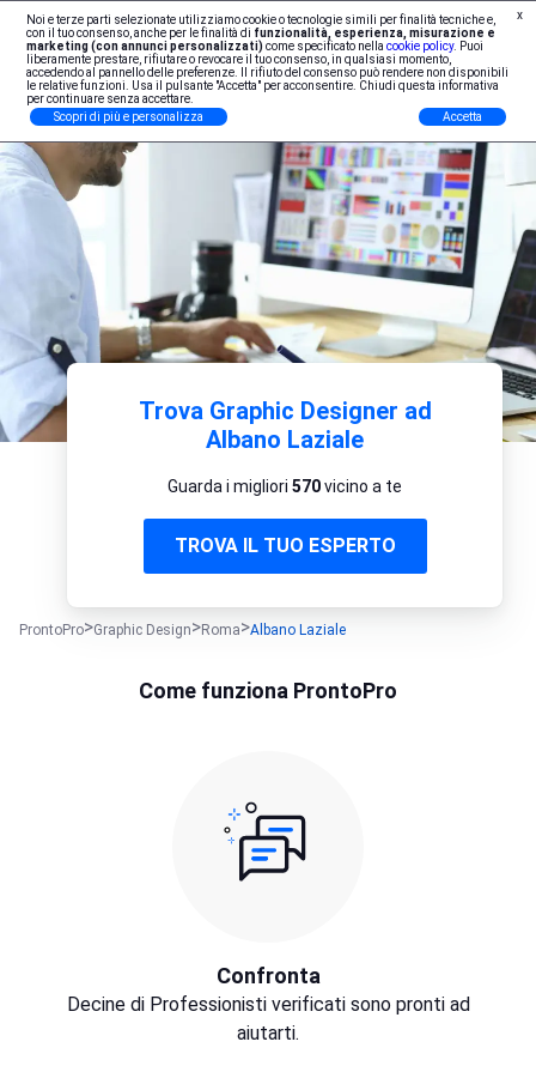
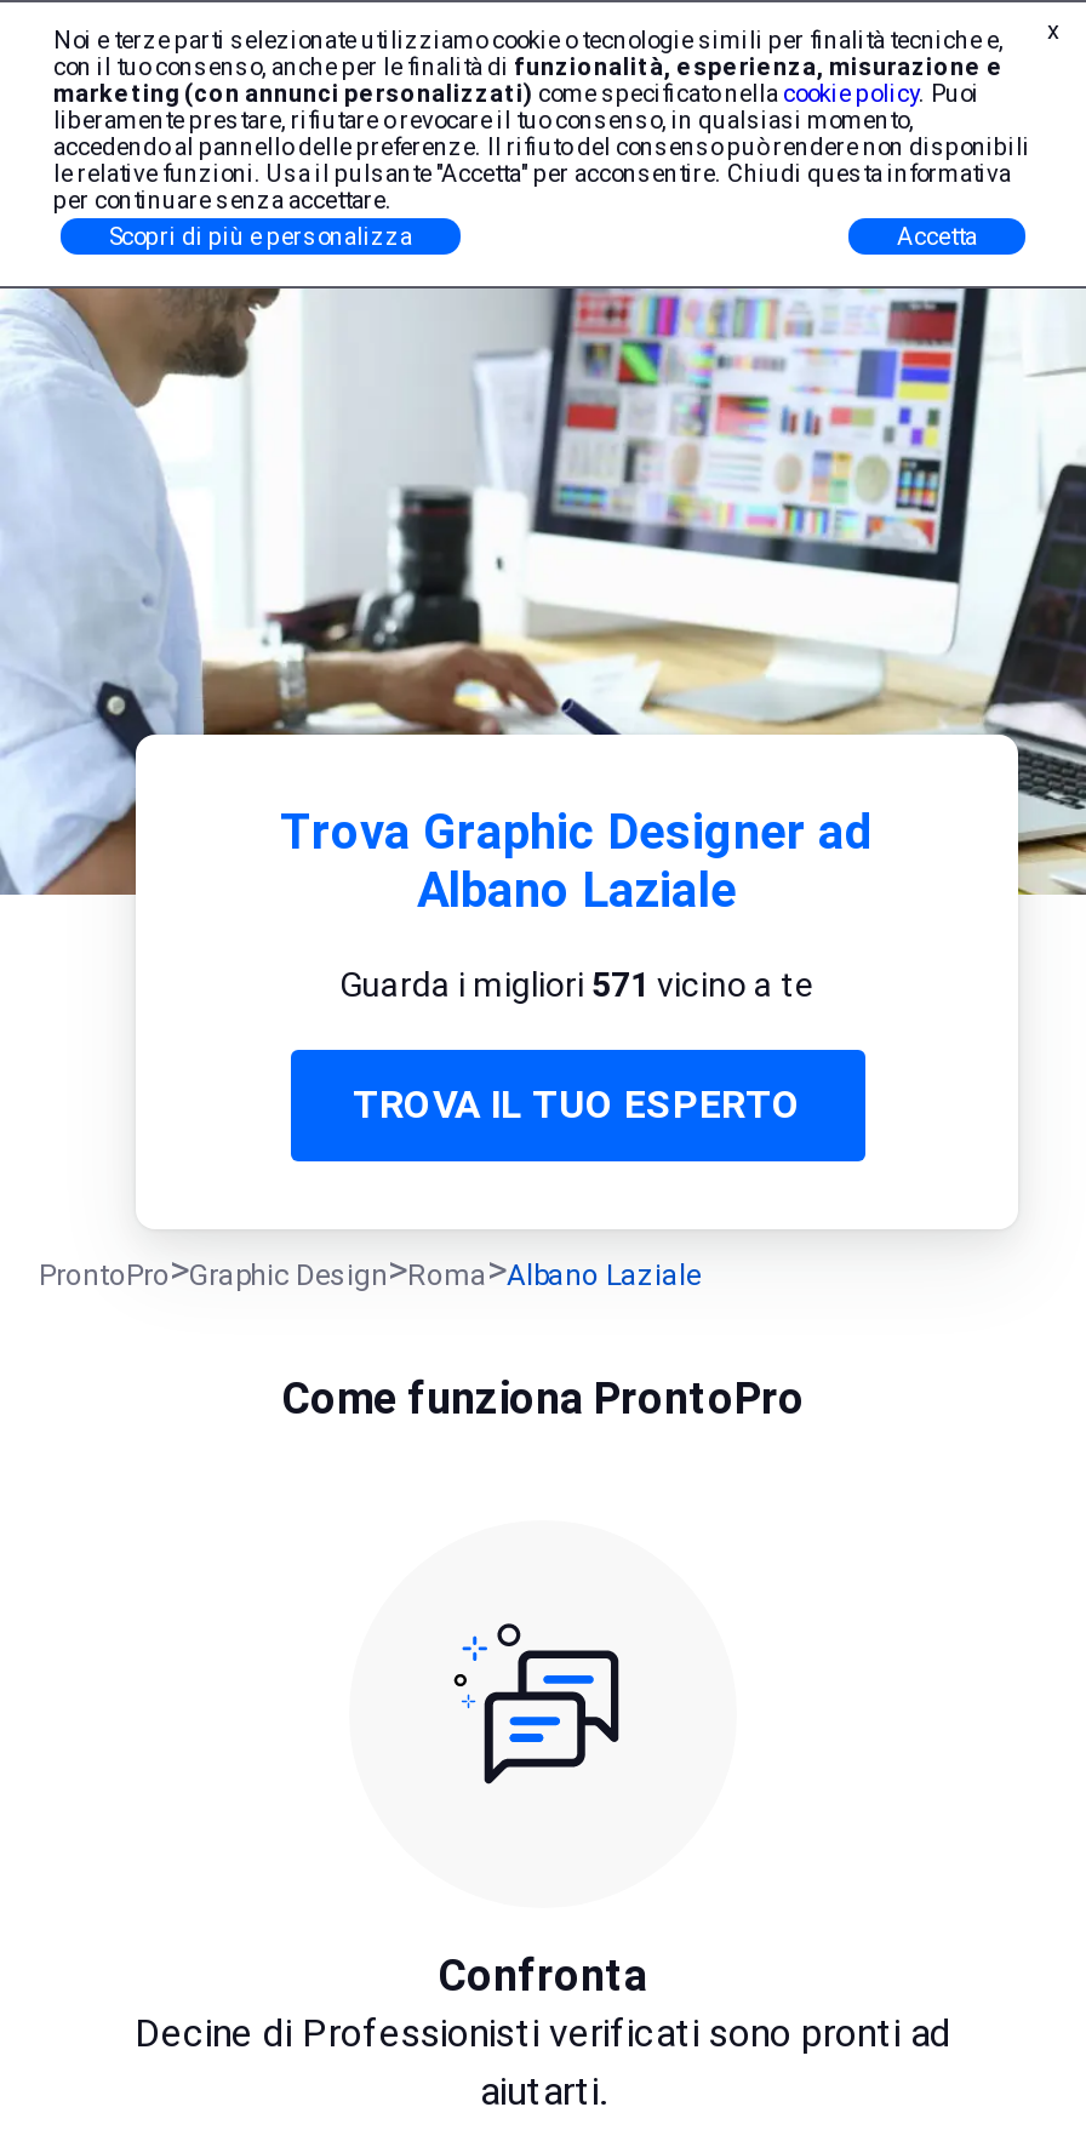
[167,476,402,496] Guarda i migliori 570 vicino a te -> [339,965,814,1003] Guarda i migliori 571 vicino a te

